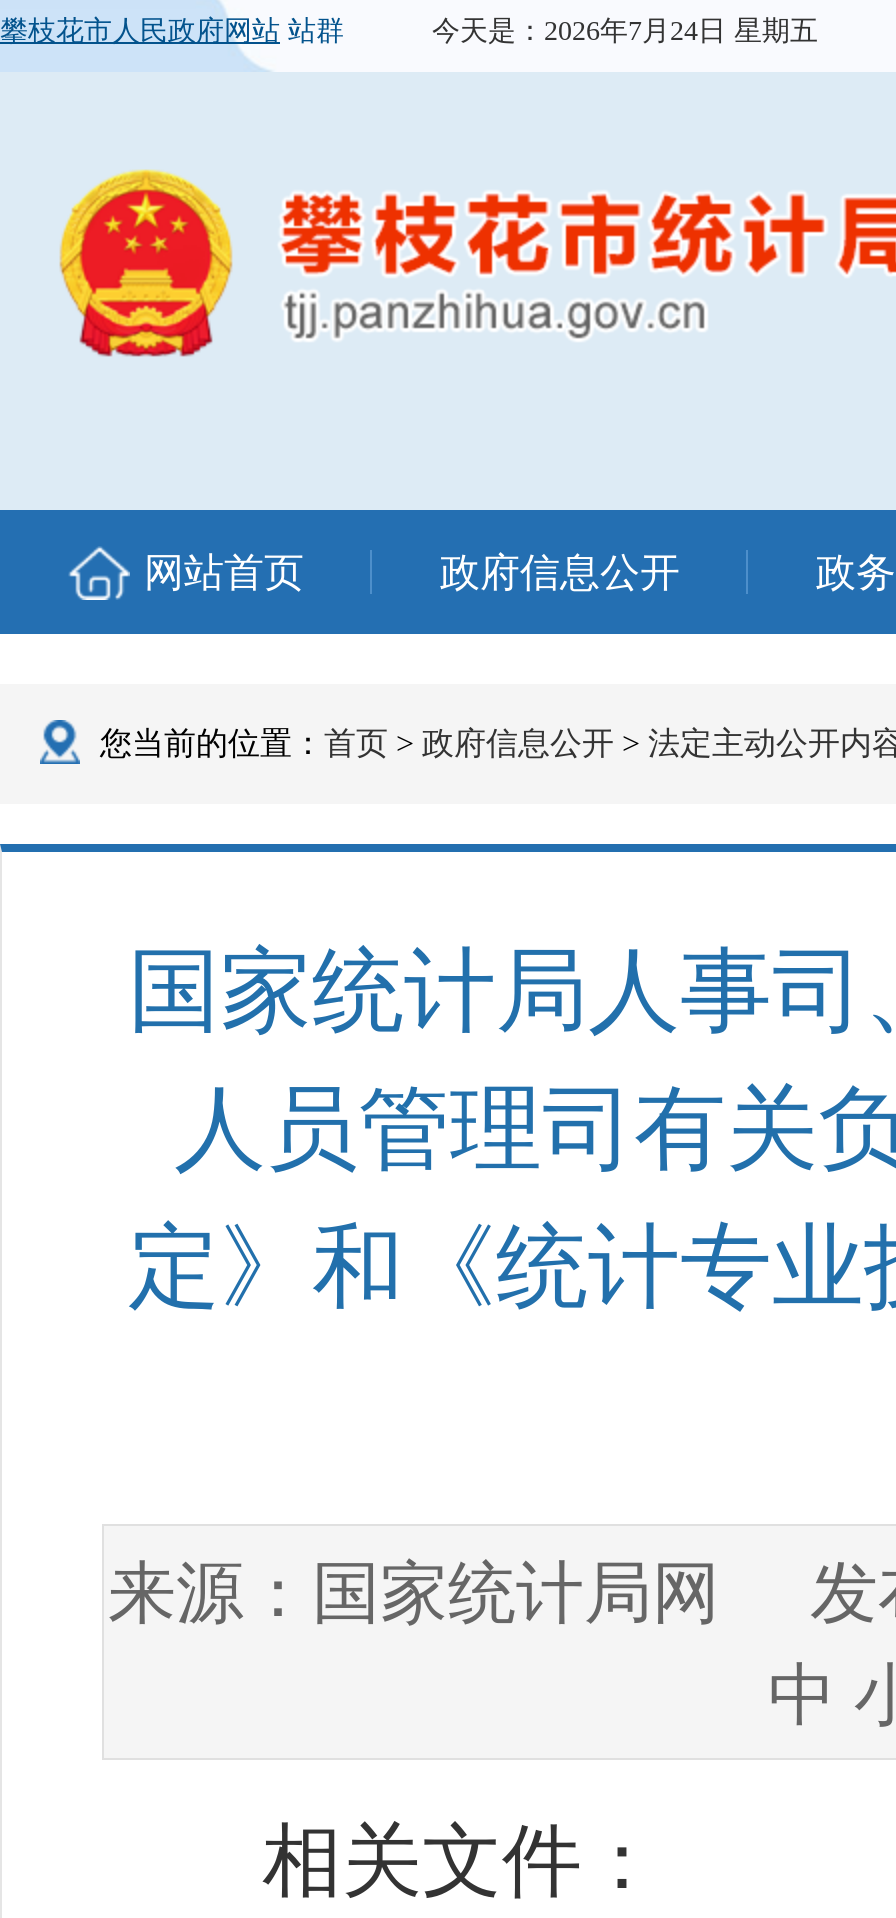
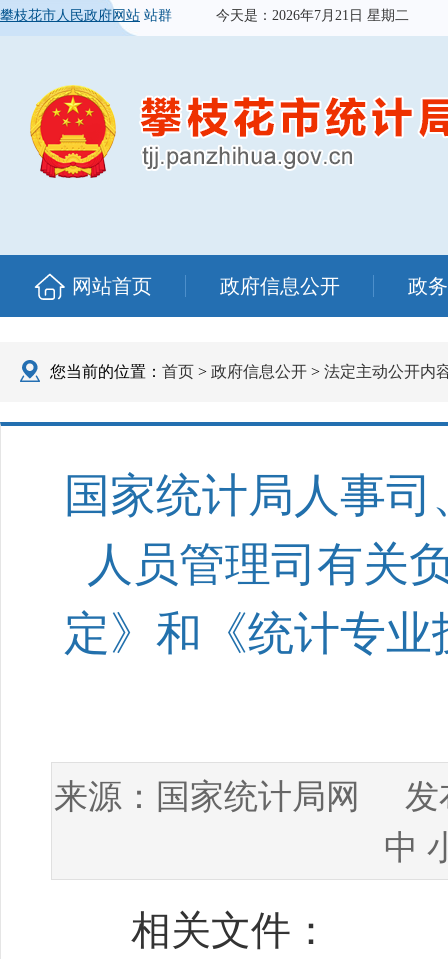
[432,16,818,46] 今天是：2026年7月24日 星期五 -> [216,8,409,23] 今天是：2026年7月21日 星期二

